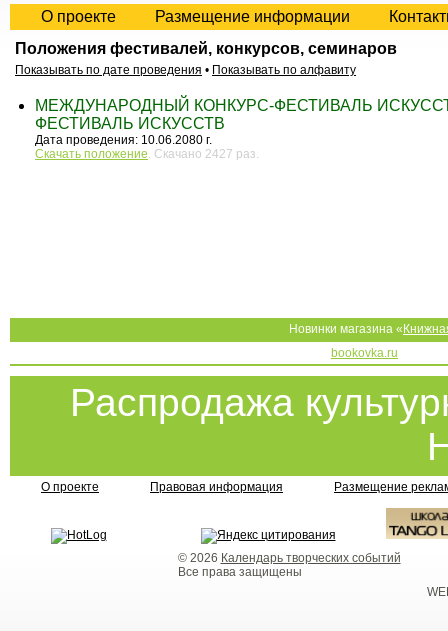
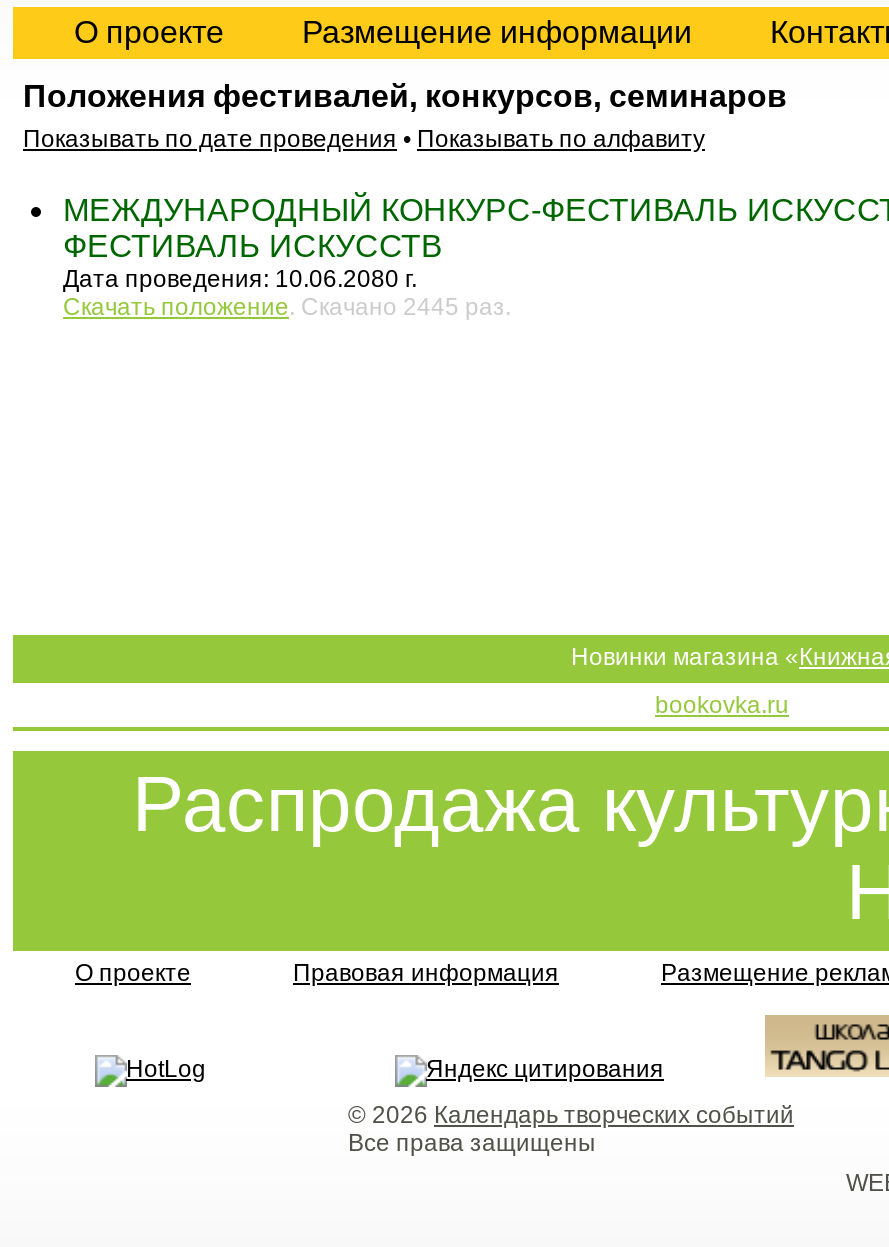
[35,147,259,161] Скачать положение. Скачано 2427 раз. -> [63,293,511,321] Скачать положение. Скачано 2445 раз.

